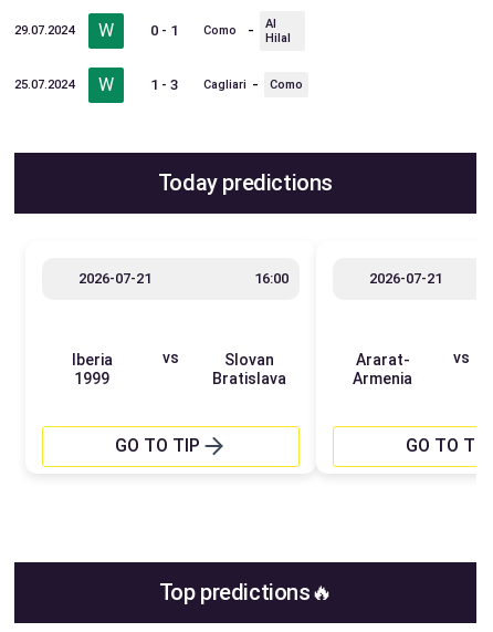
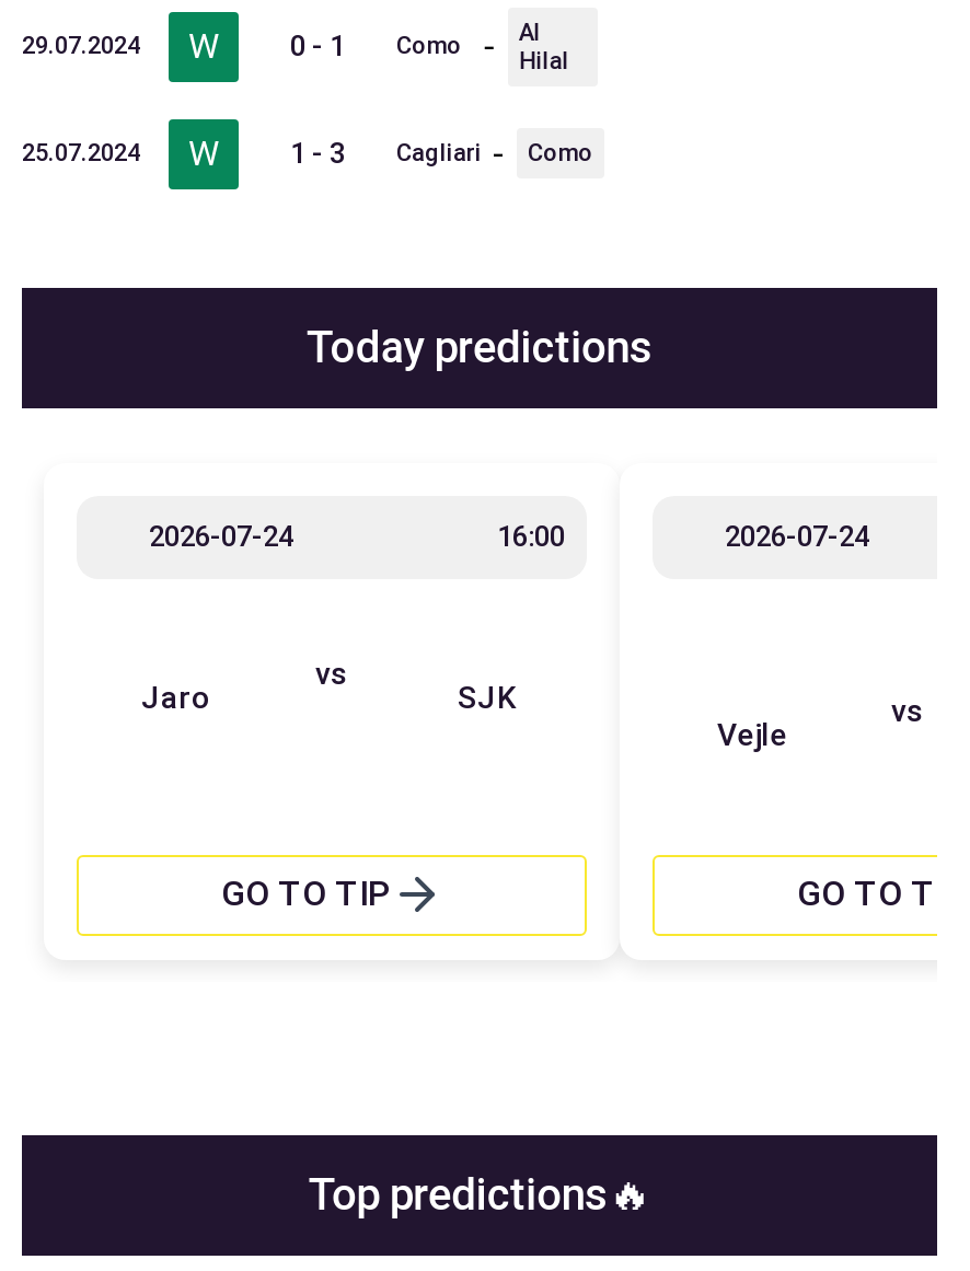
[78,270,151,286] 2026-07-21 -> [149,520,293,552] 2026-07-24
[369,270,442,286] 2026-07-21 -> [725,520,869,552] 2026-07-24
[72,351,113,387] Iberia | 1999 -> [141,679,211,714] Jaro
[212,351,286,387] Slovan | Bratislava -> [458,679,517,714] SJK
[353,351,413,387] Ararat- | Armenia -> [717,717,787,752] Vejle

